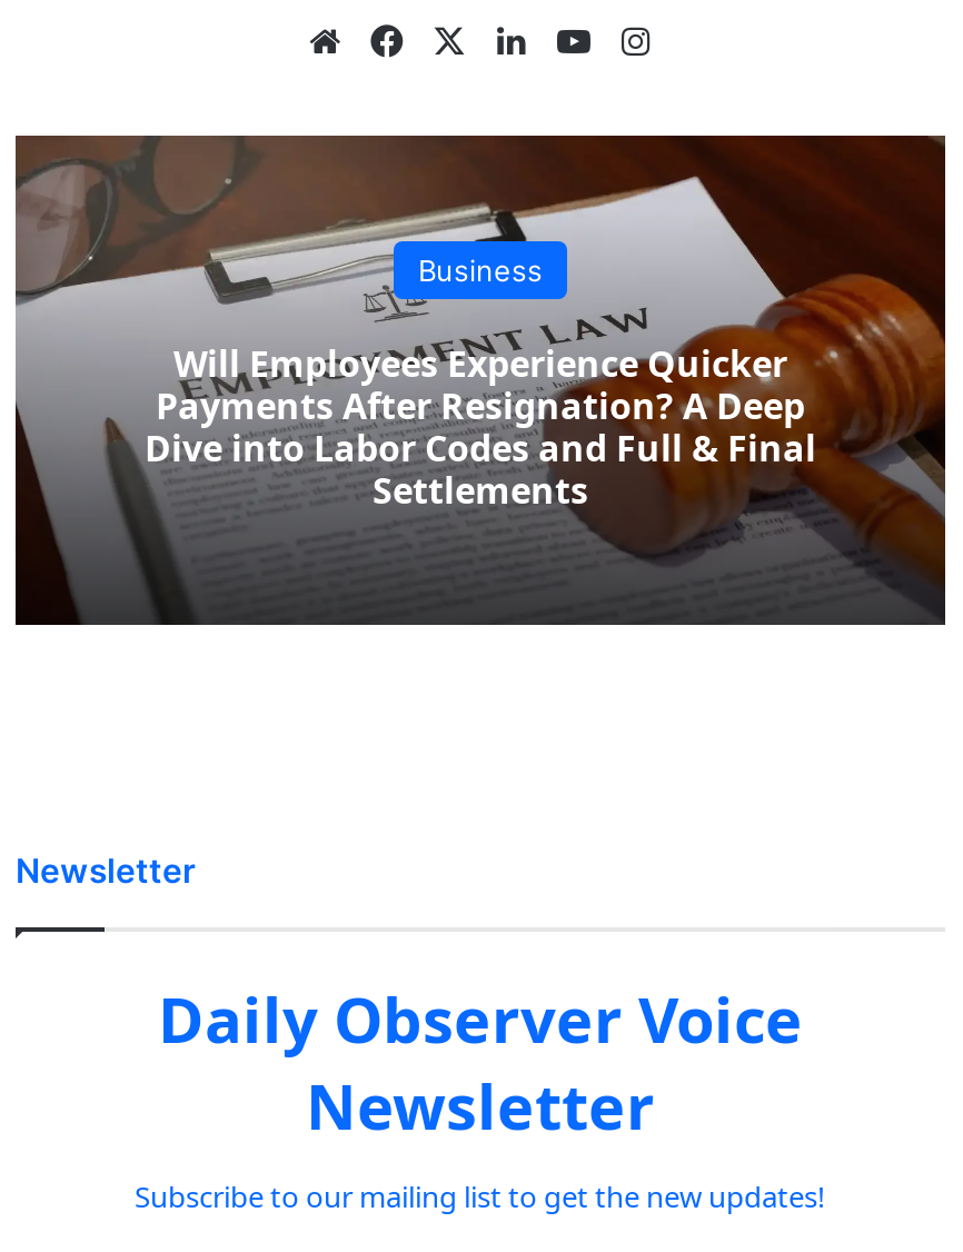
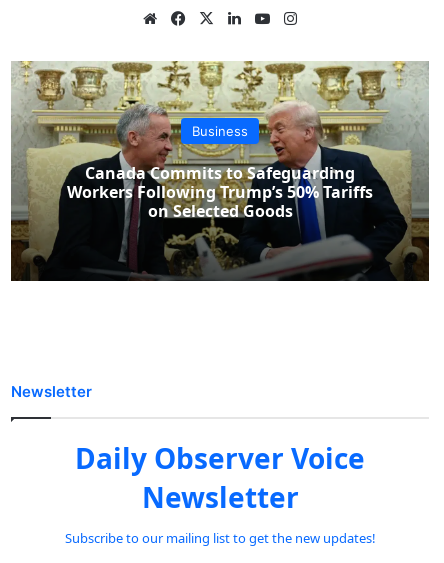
[16,133,947,625] [image] | Will Employees Experience Quicker | Payments After Resignation? A Deep | Dive into Labor Codes and Full & Final | Settlements -> [11,60,430,280] [image] | Canada Commits to Safeguarding | Workers Following Trump’s 50% Tariffs | on Selected Goods

